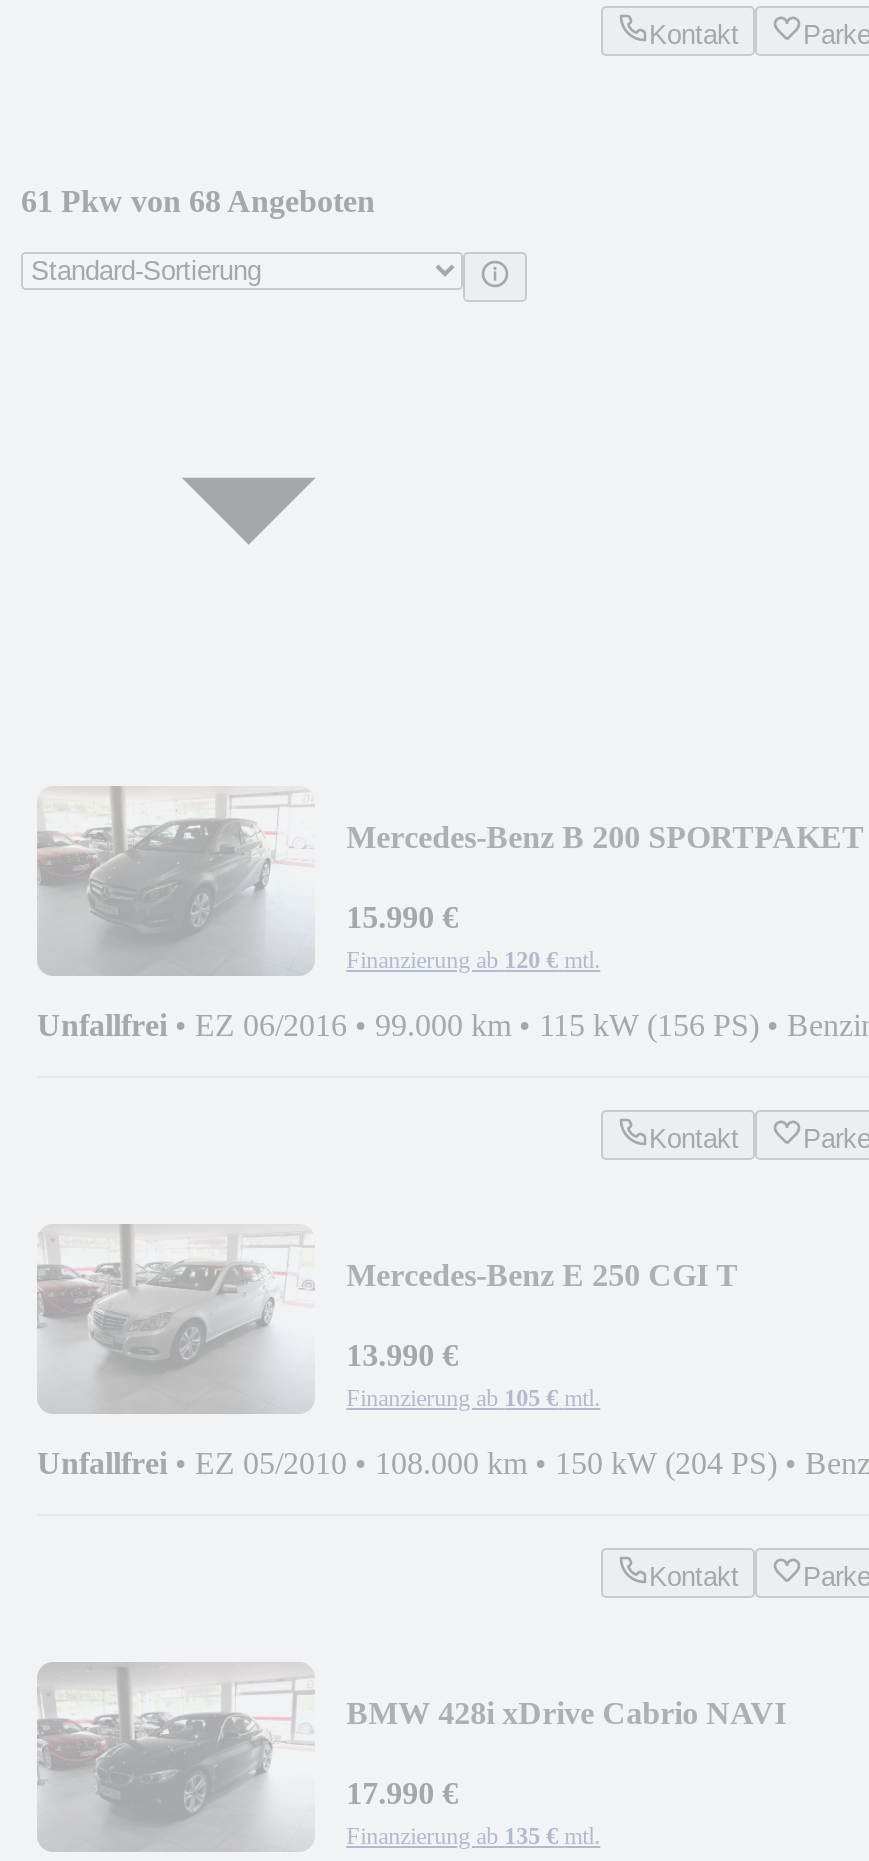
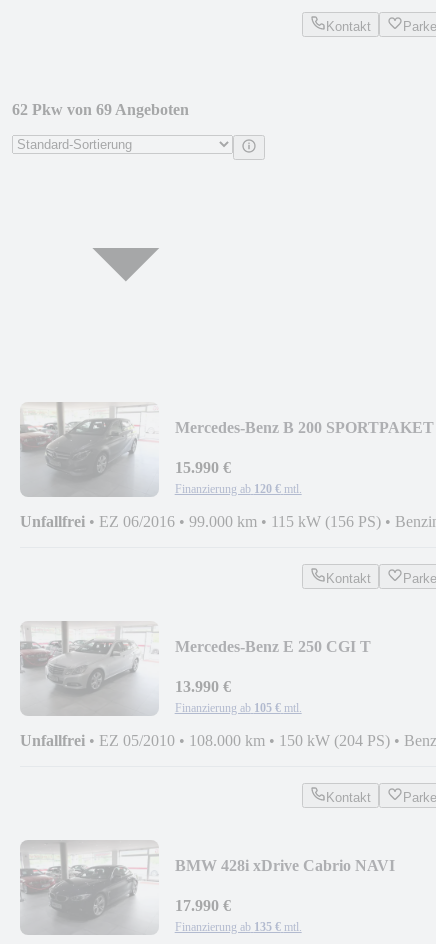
[21,184,375,218] 61 Pkw von 68 Angeboten -> [12,101,189,118] 62 Pkw von 69 Angeboten

